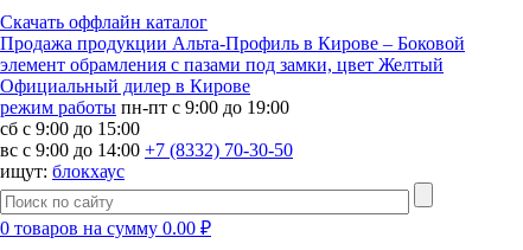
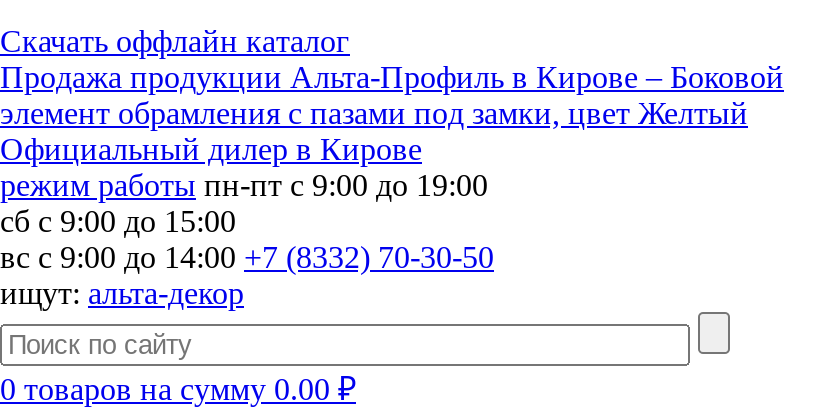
[0,161,125,181] ищут: блокхаус -> [0,276,244,310] ищут: альта-декор

